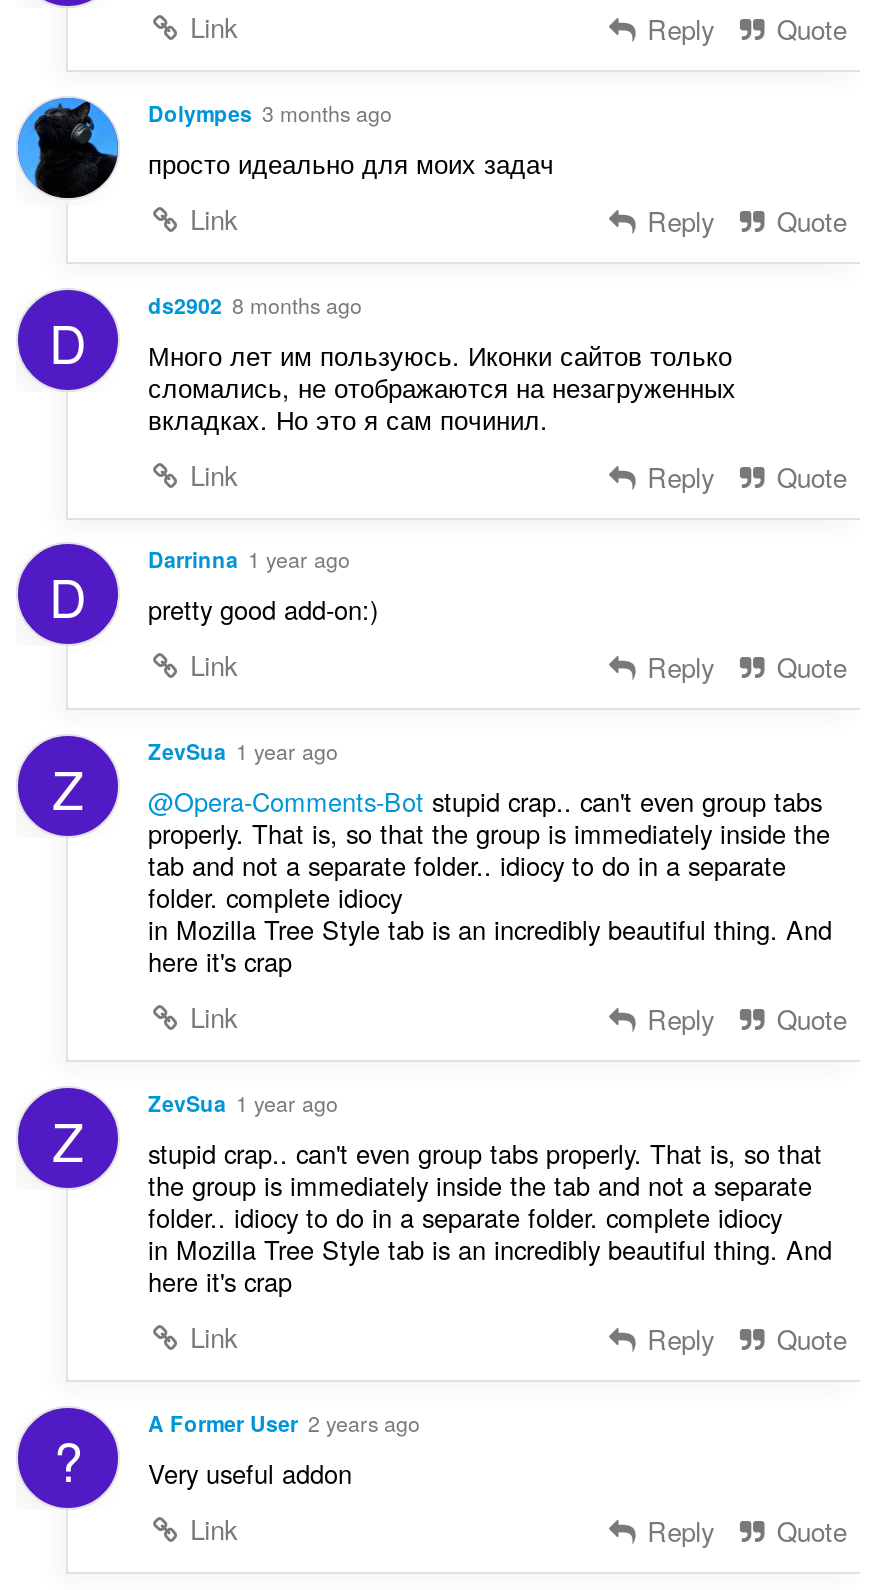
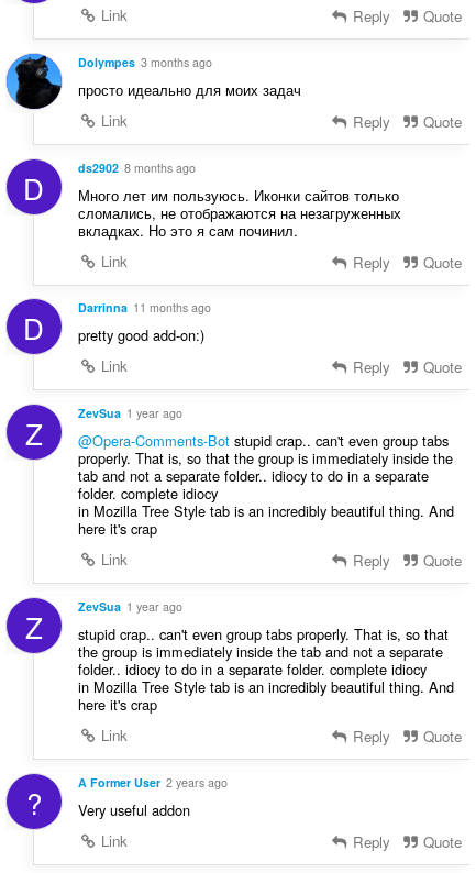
[148,545,350,575] Darrinna 1 year ago -> [78,300,211,316] Darrinna 11 months ago

